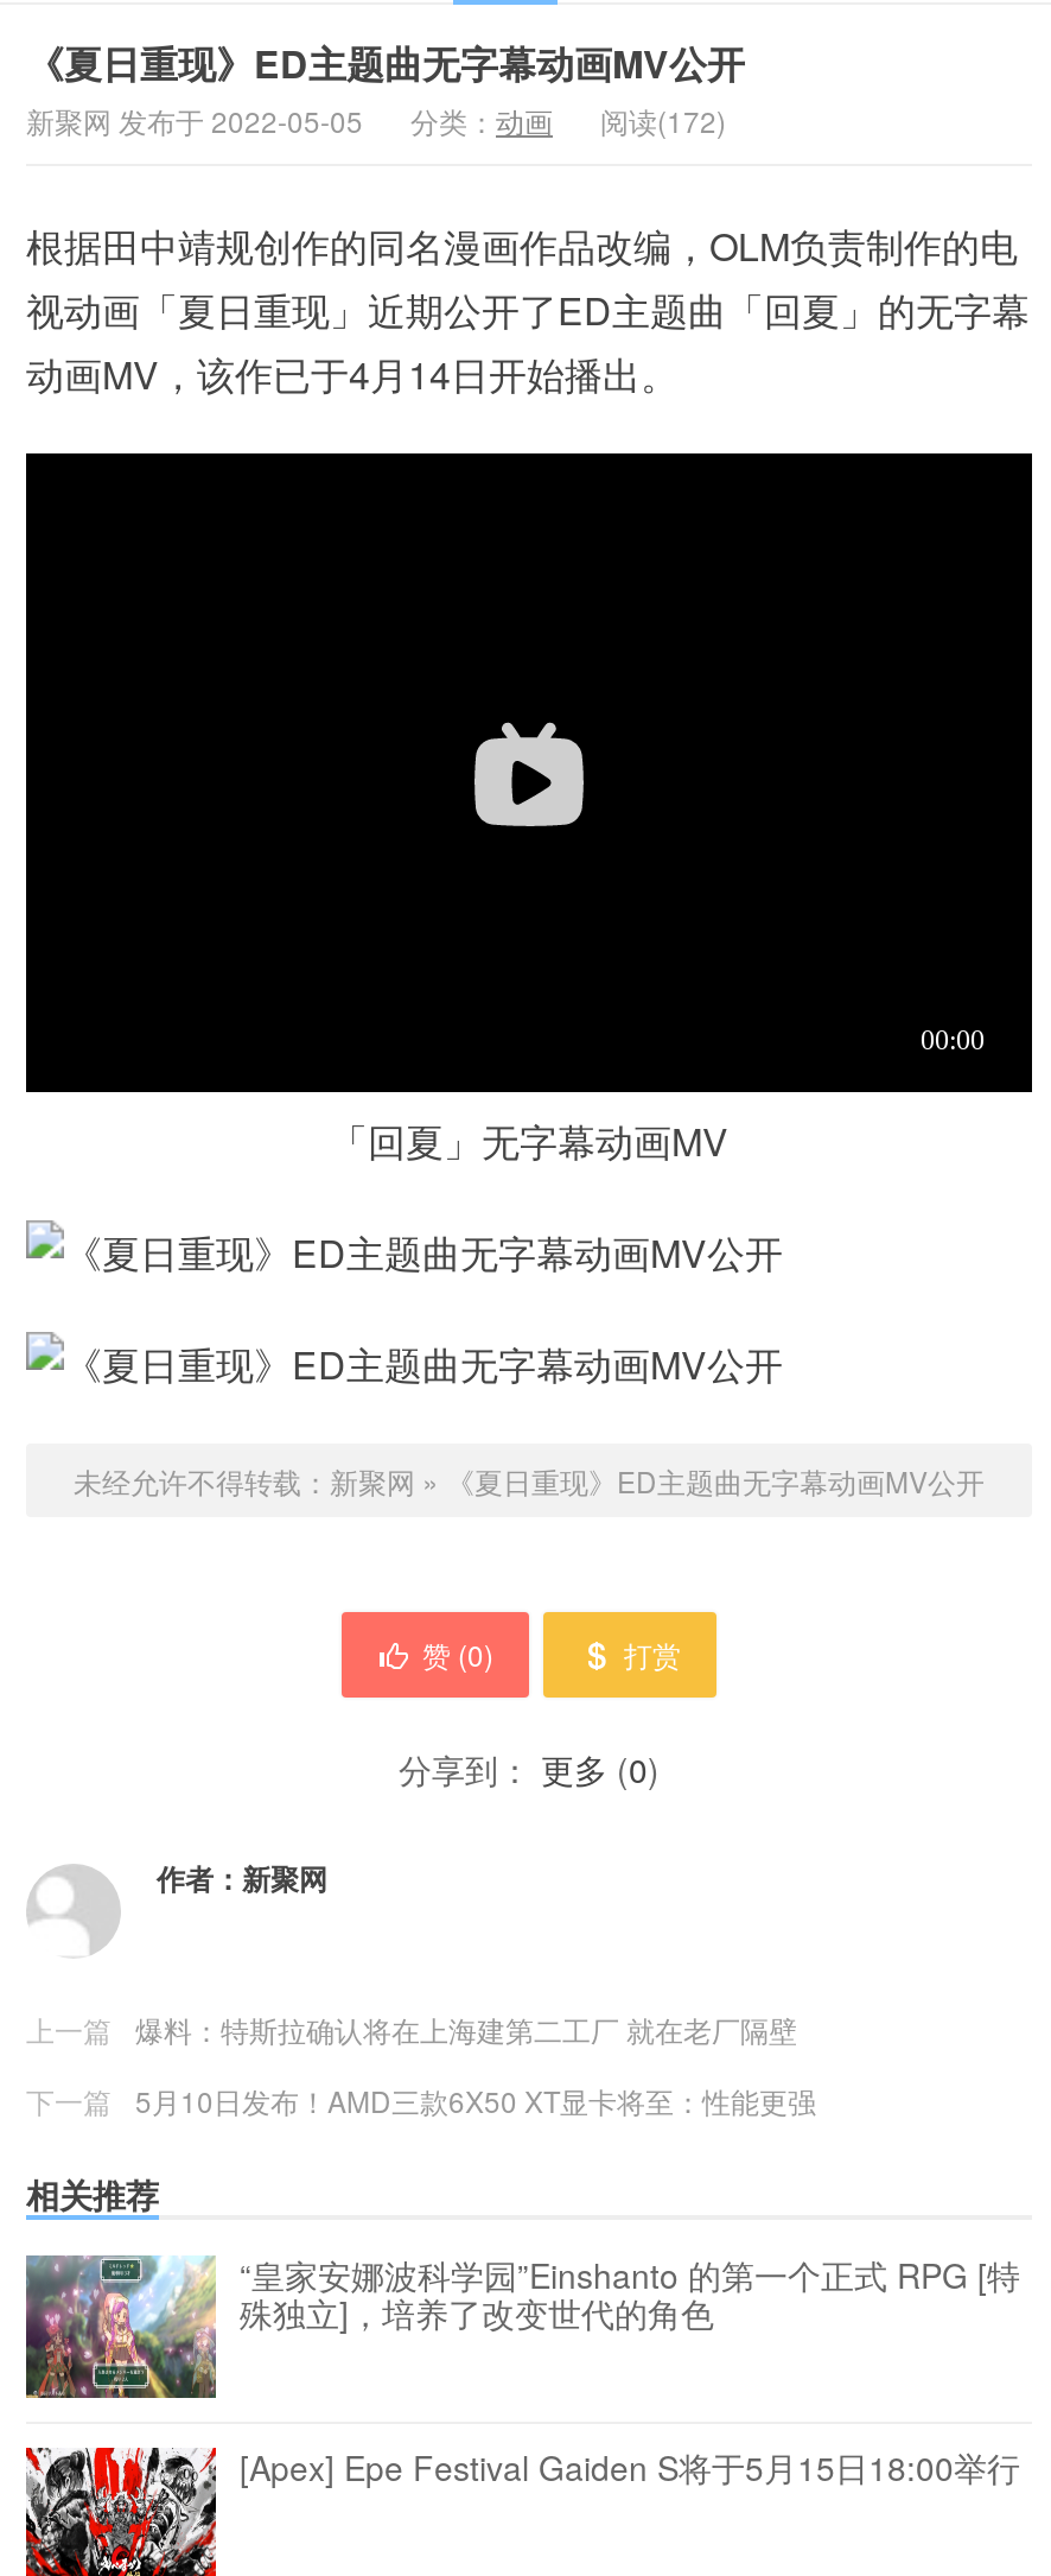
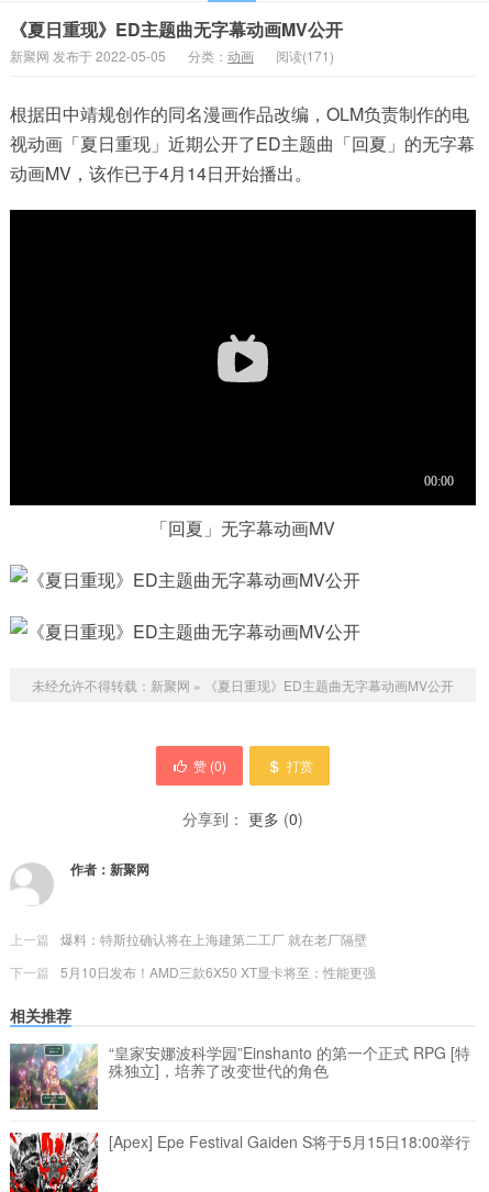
[26,100,726,140] 新聚网 发布于 2022-05-05 分类：动画 阅读(172) -> [10,46,334,65] 新聚网 发布于 2022-05-05 分类：动画 阅读(171)

